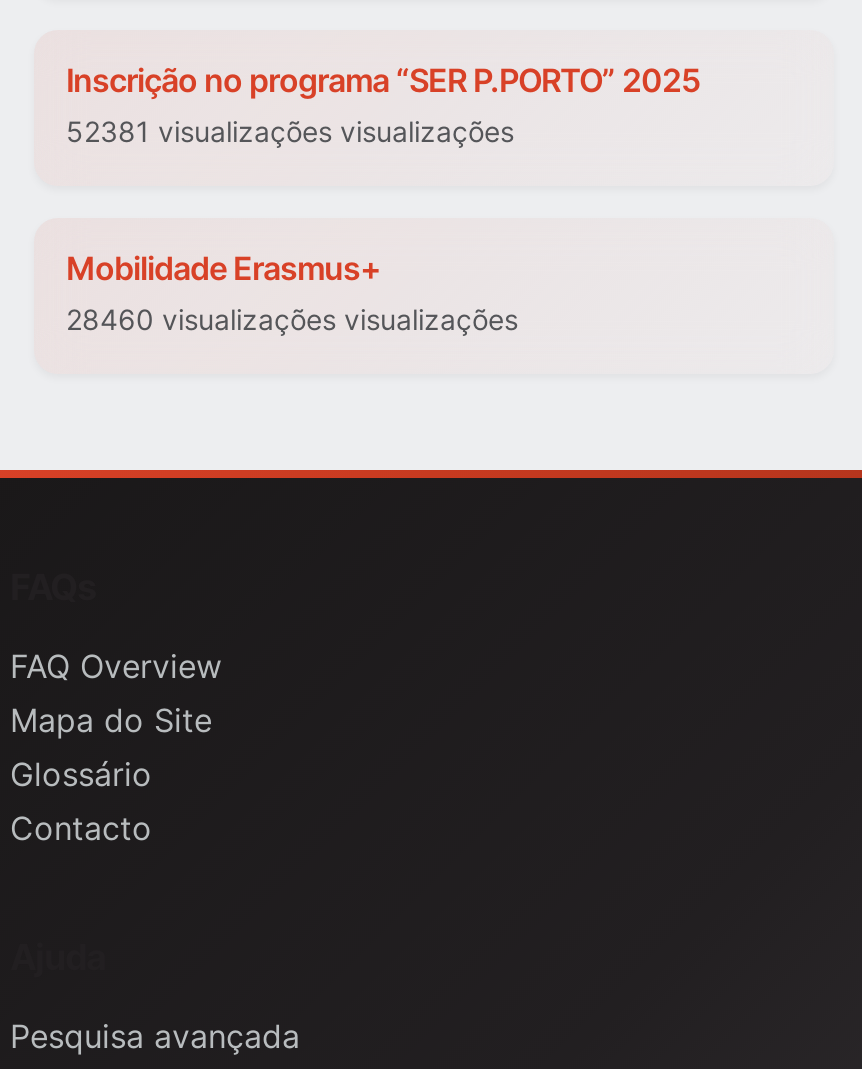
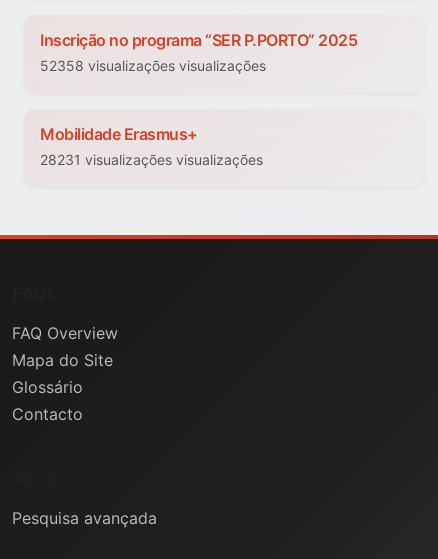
[66,115,514,149] 52381 visualizações visualizações -> [40,57,266,74] 52358 visualizações visualizações
[66,303,518,337] 28460 visualizações visualizações -> [40,151,263,168] 28231 visualizações visualizações

